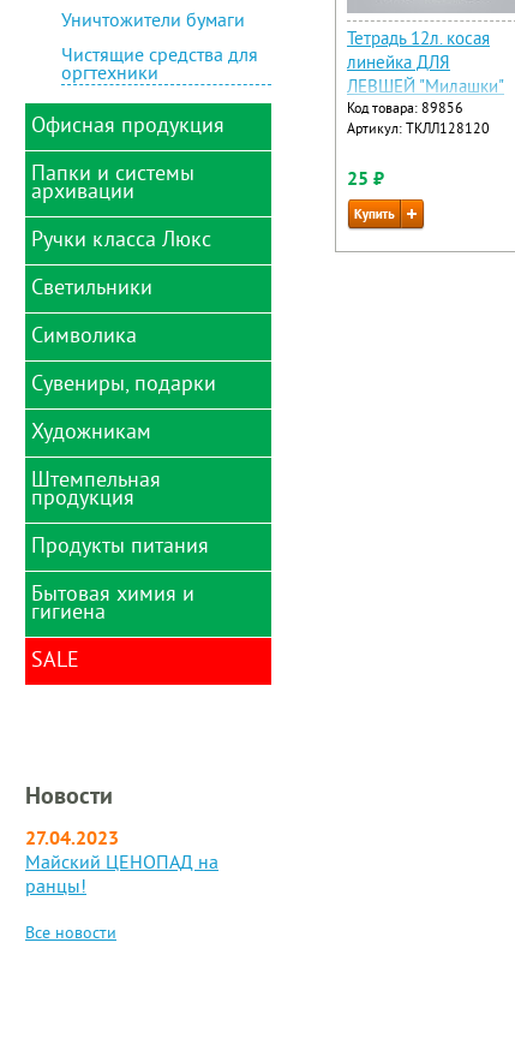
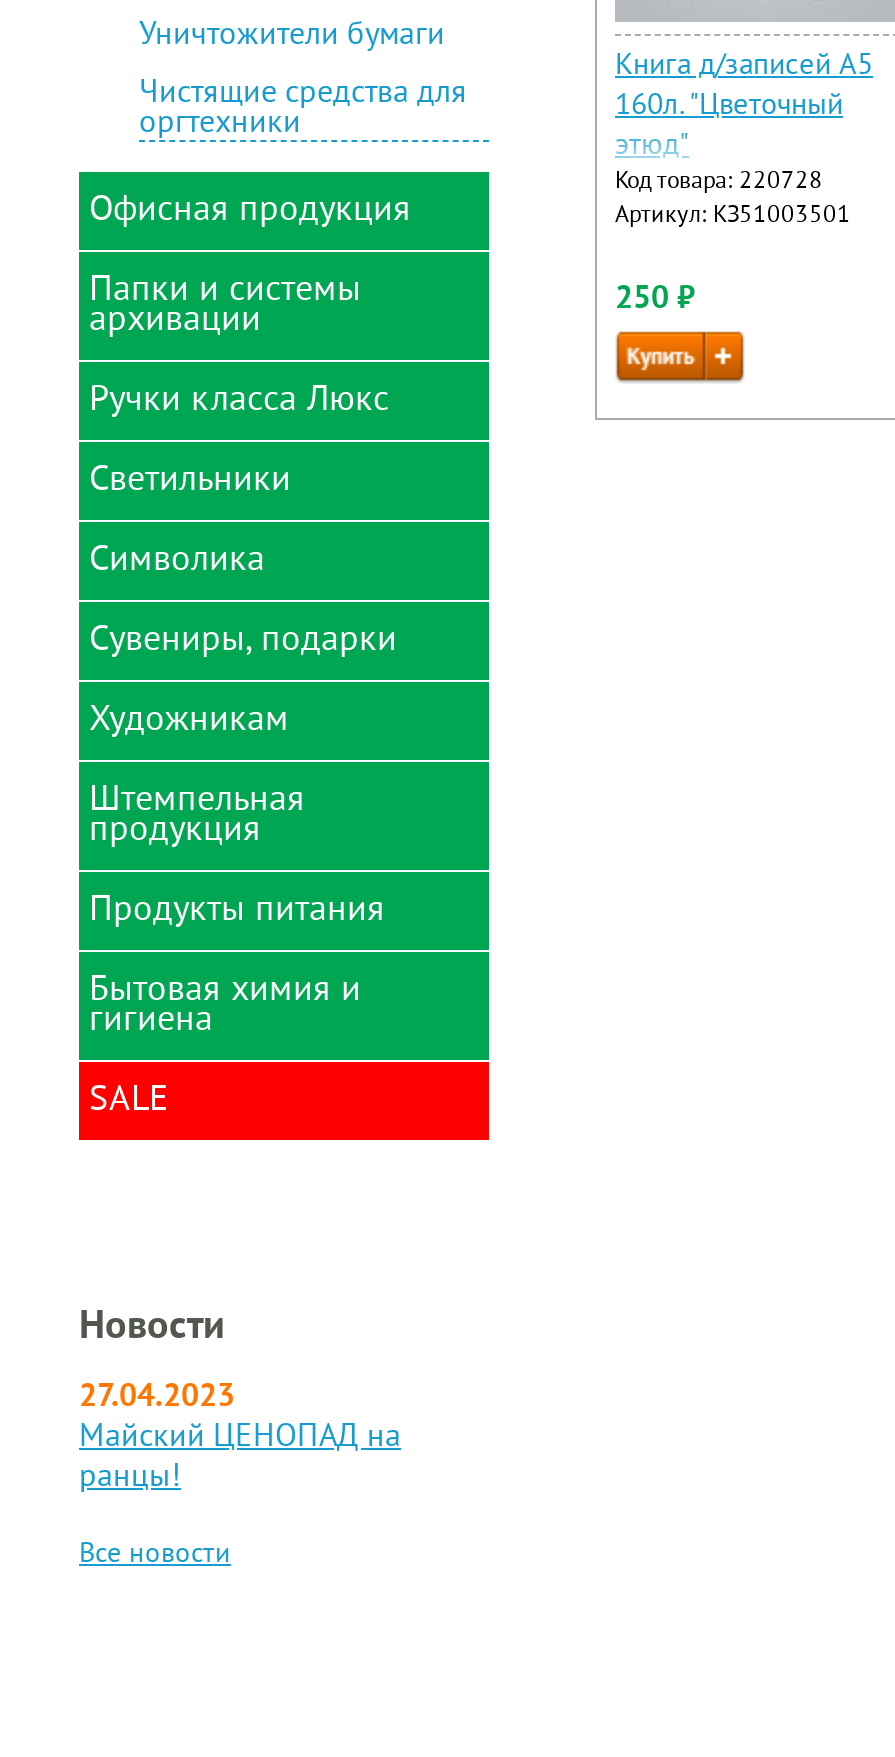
[347,29,504,139] Тетрадь 12л. косая | линейка ДЛЯ | ЛЕВШЕЙ "Милашки" | Код товара: 89856 | Артикул: ТКЛЛ128120 -> [615,48,873,232] Книга д/записей А5 | 160л. "Цветочный | этюд" | Код товара: 220728 | Артикул: КЗ51003501
[347,168,384,192] 25 ₽ -> [615,280,695,320] 250 ₽

